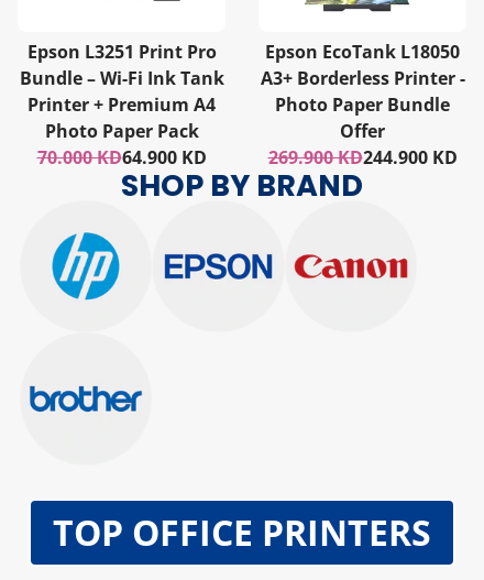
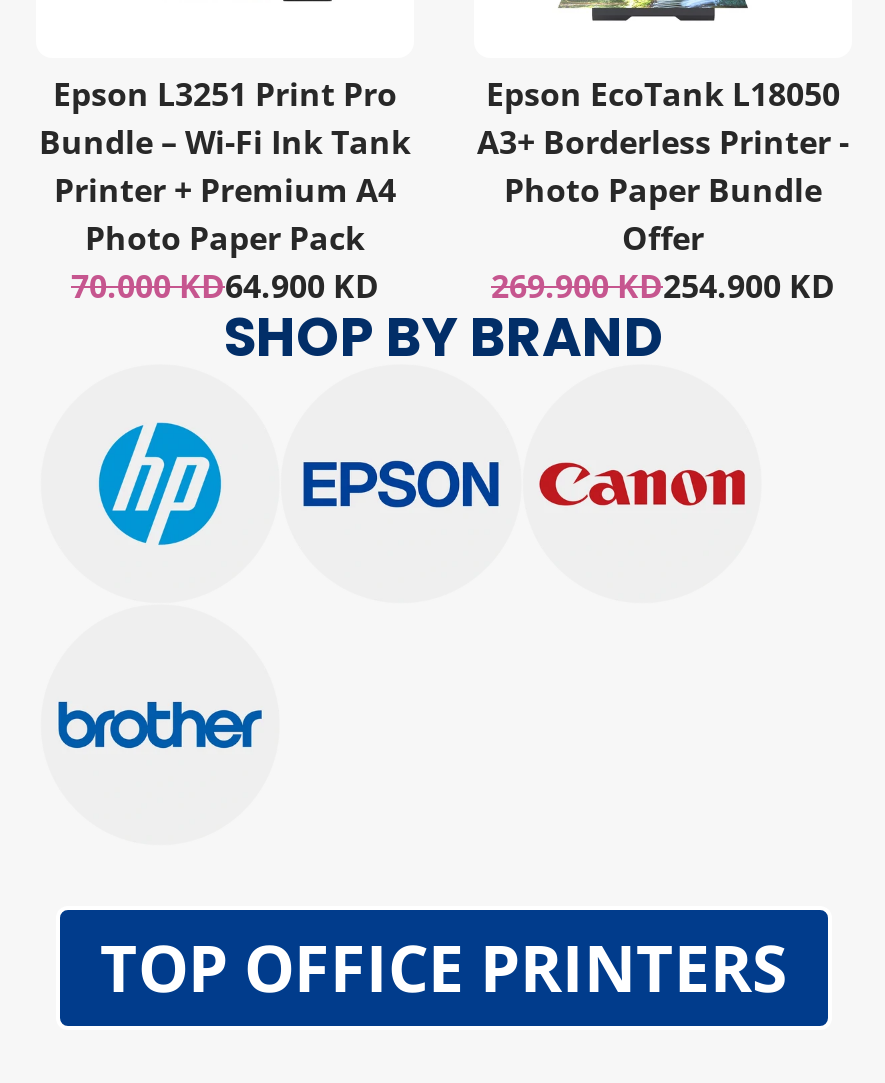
[268,145,457,169] 269.900 KD244.900 KD -> [491,264,835,308] 269.900 KD254.900 KD

